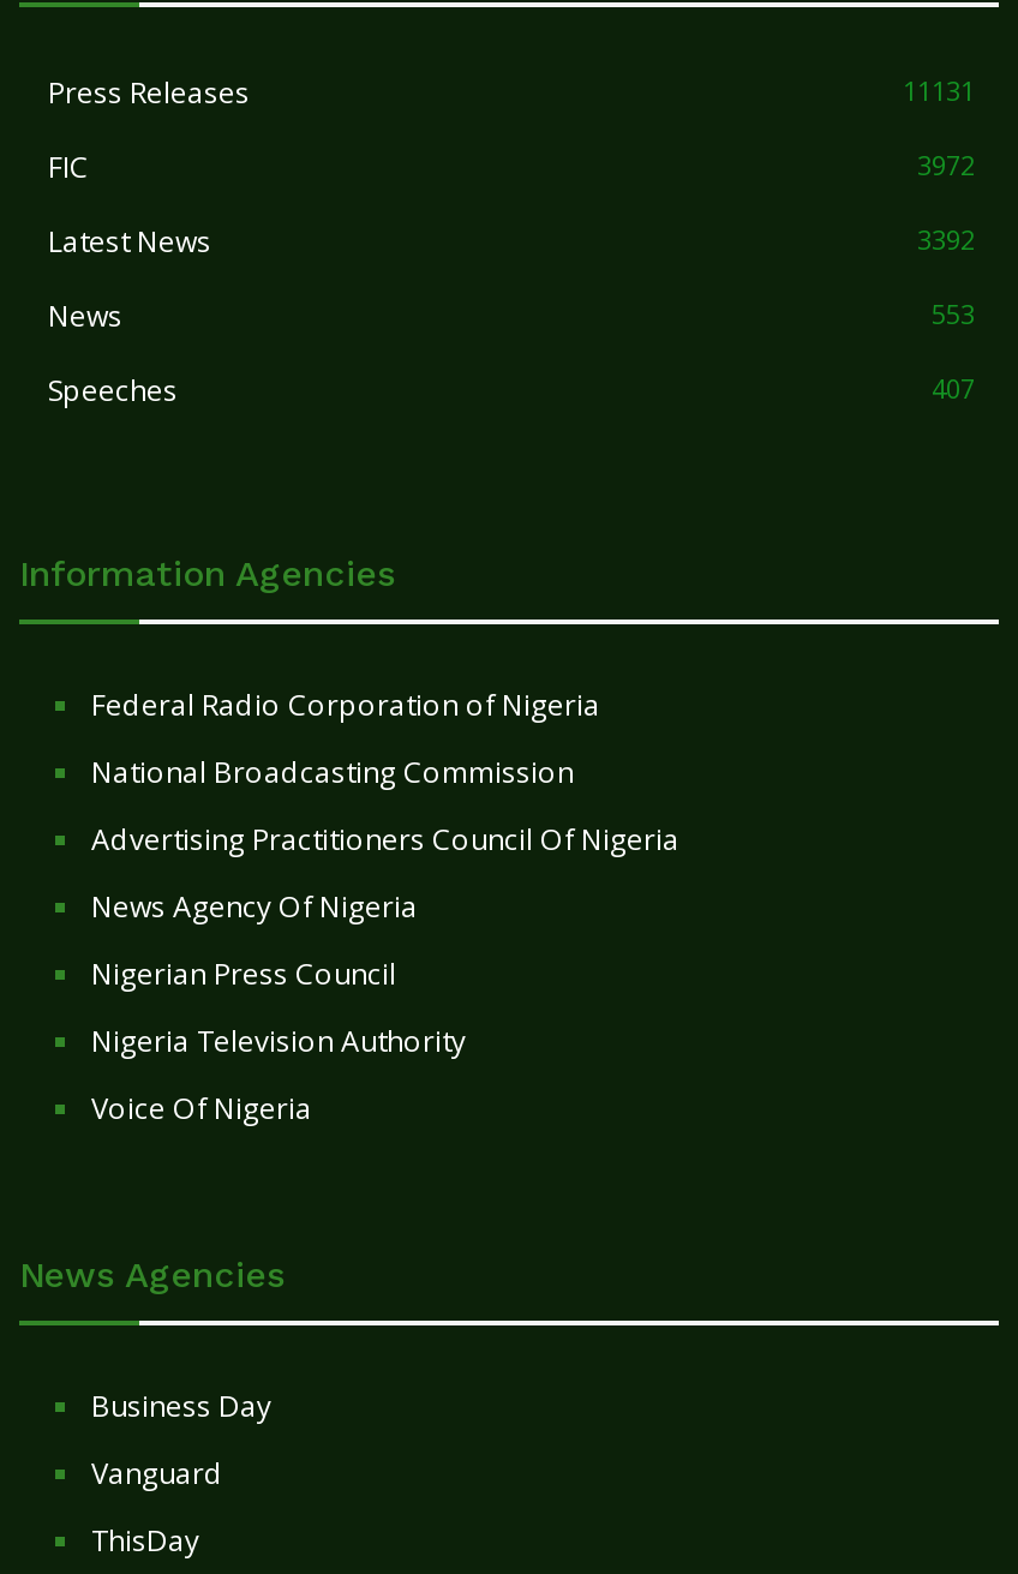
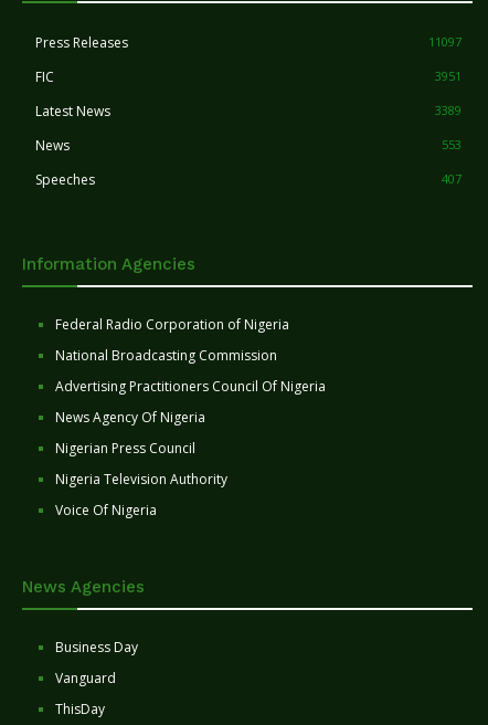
[903,73,975,109] 11131 -> [428,33,462,50] 11097
[917,147,975,183] 3972 -> [435,68,462,84] 3951
[917,222,975,258] 3392 -> [435,102,462,119] 3389

